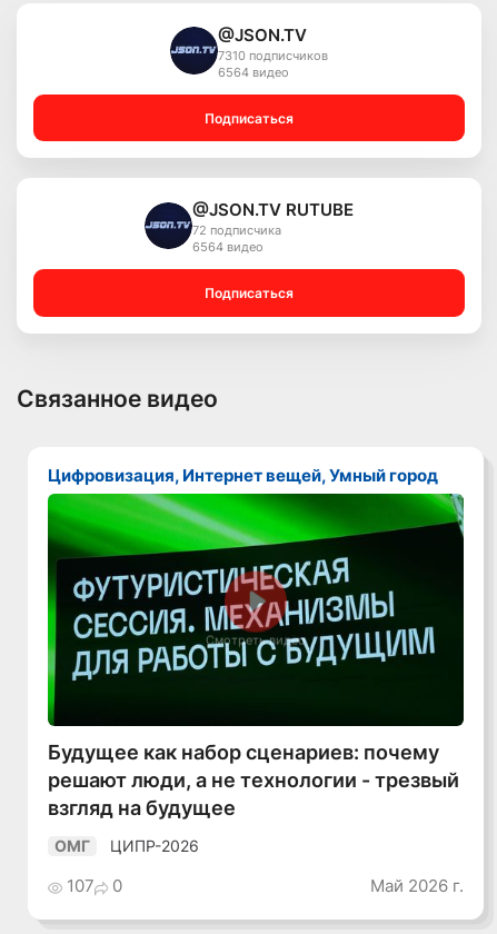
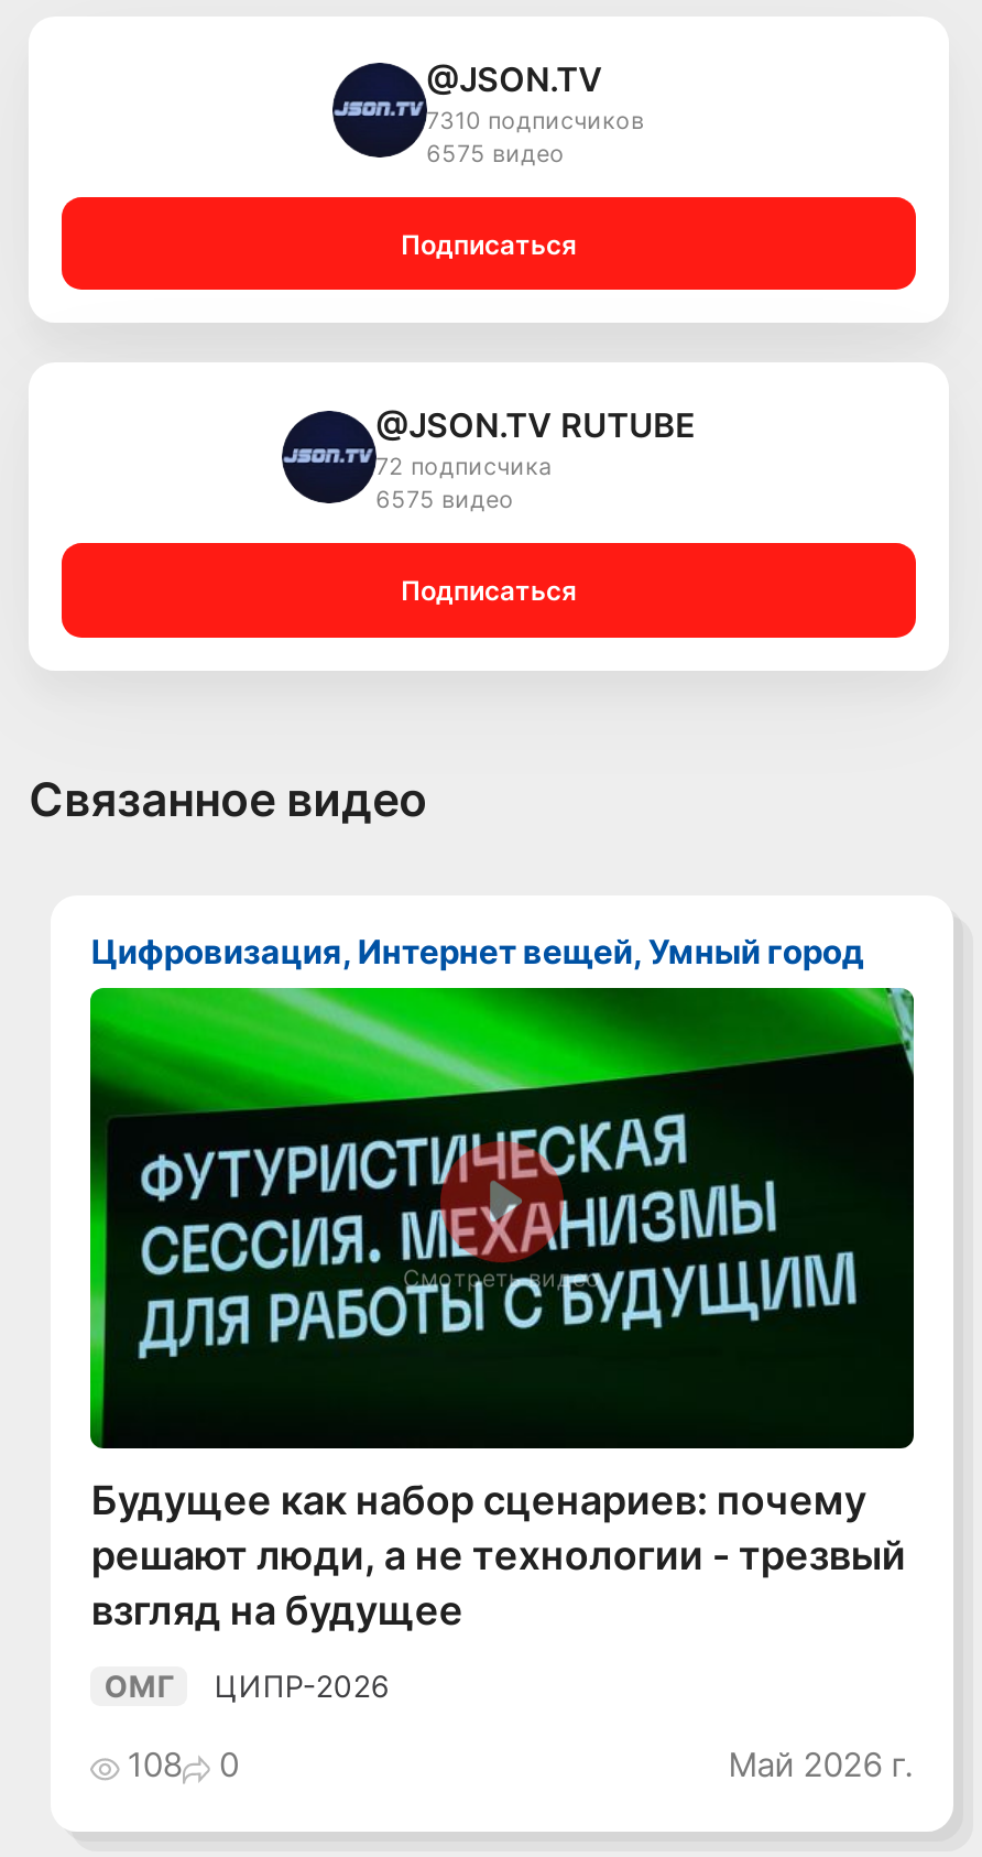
[217,65,289,80] 6564 видео -> [426,140,565,168] 6575 видео
[192,241,263,255] 6564 видео -> [376,487,514,515] 6575 видео
[67,876,123,897] 107 0 -> [127,1744,239,1786] 108 0

